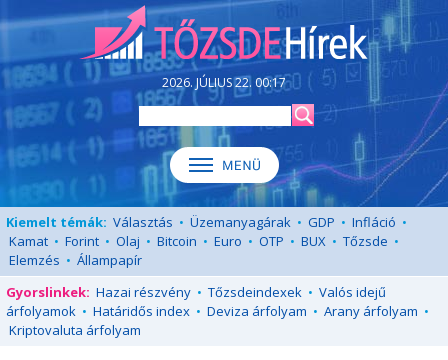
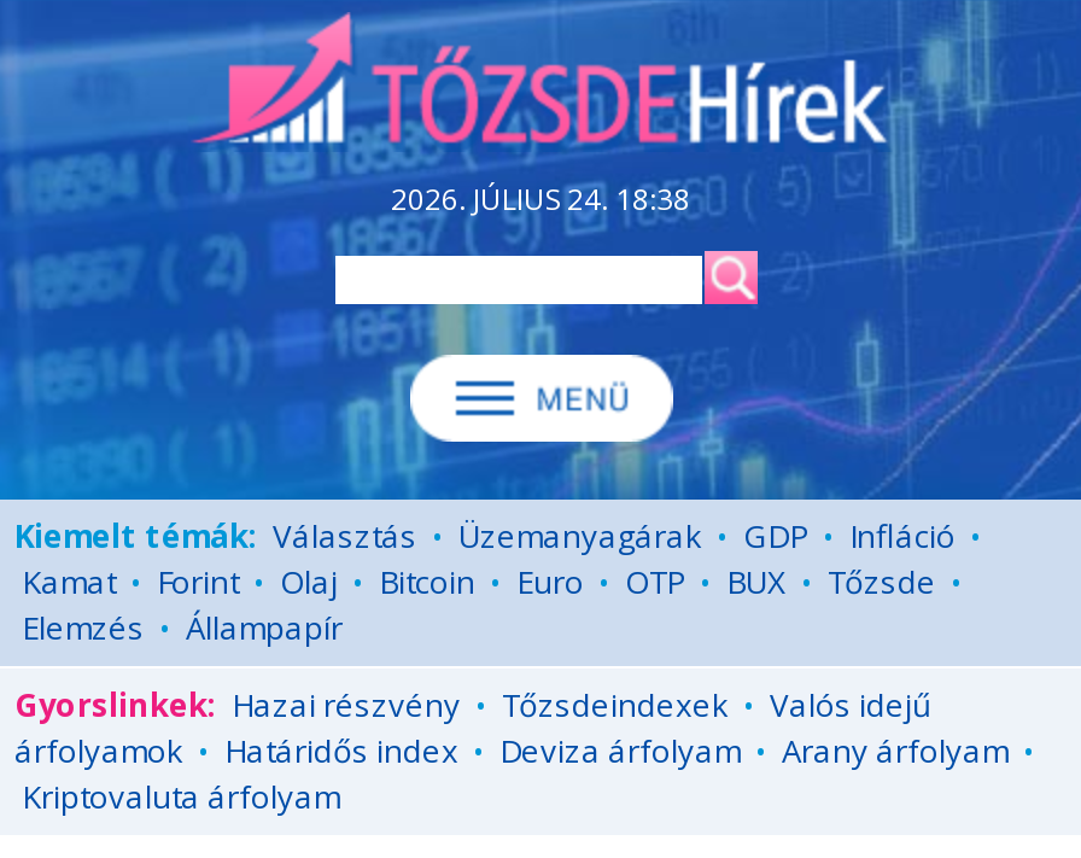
[162,74,286,91] 2026. JÚLIUS 22. 00:17 -> [391,179,690,220] 2026. JÚLIUS 24. 18:38

